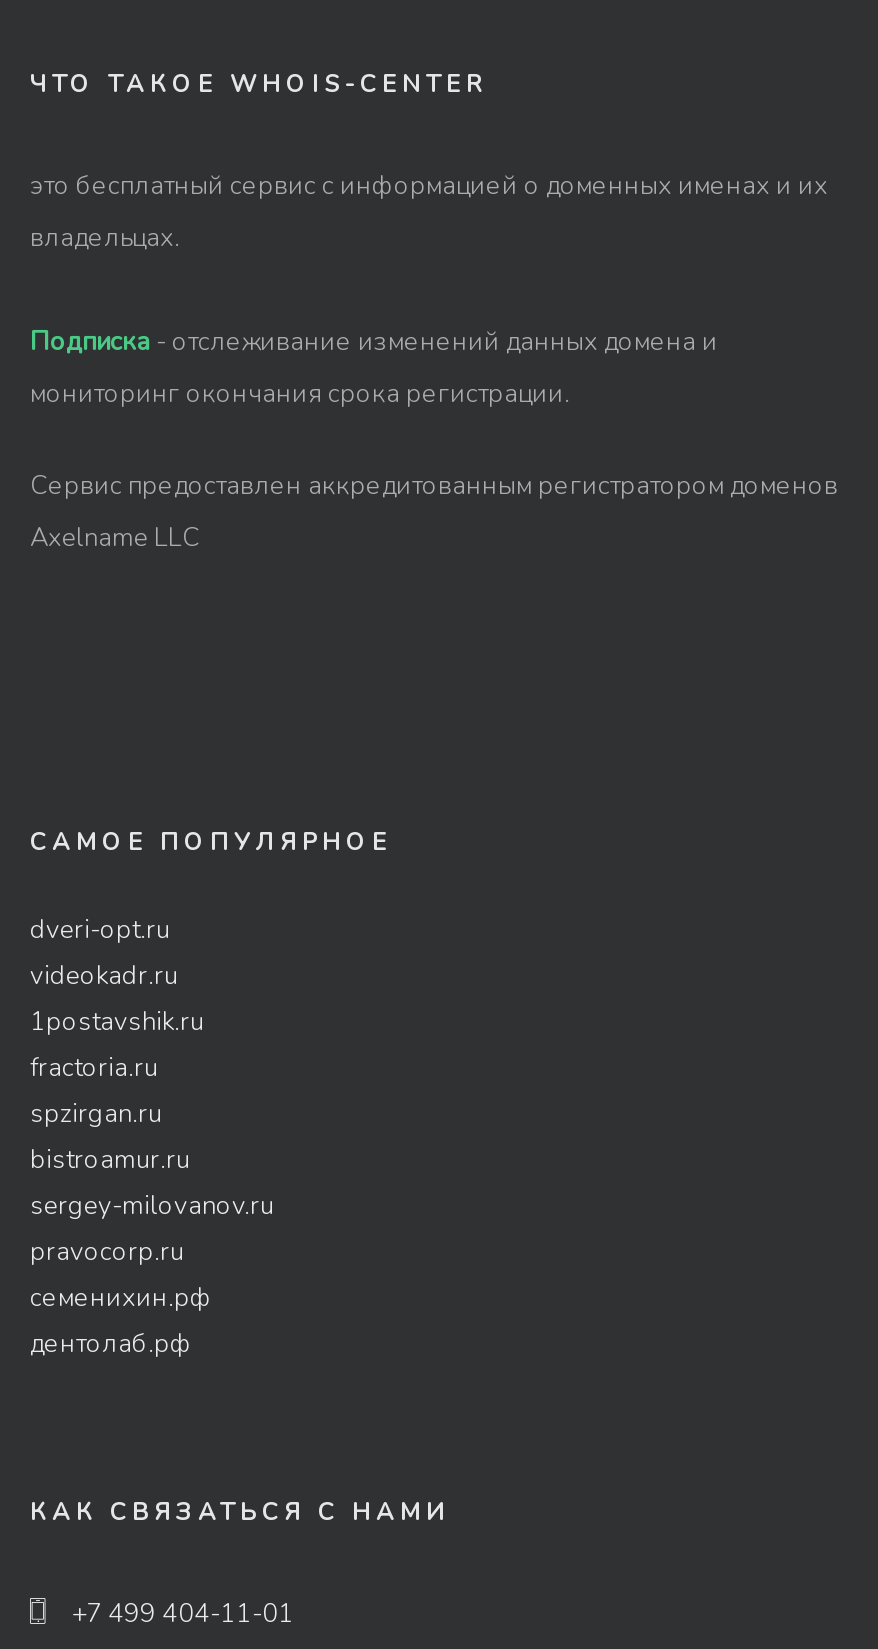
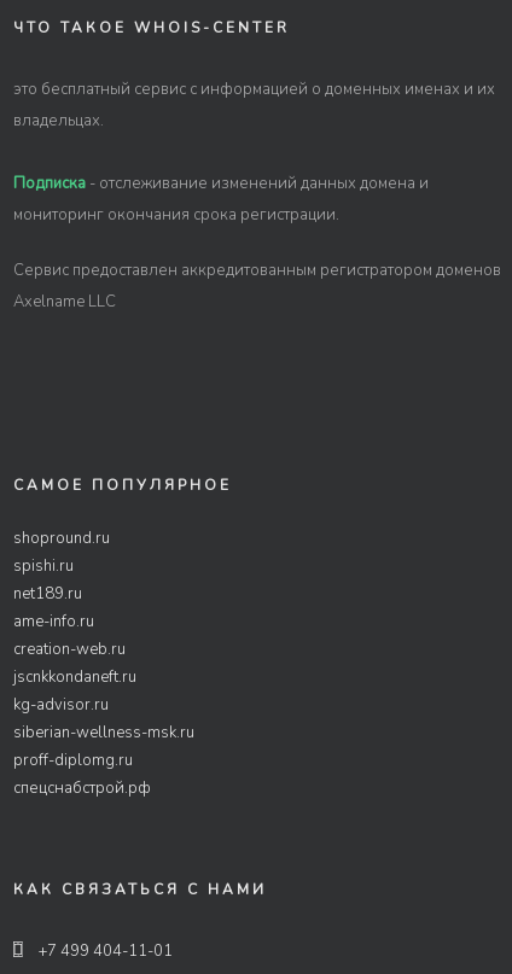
[30,912,274,1362] dveri-opt.ru | videokadr.ru | 1postavshik.ru | fractoria.ru | spzirgan.ru | bistroamur.ru | sergey-milovanov.ru | pravocorp.ru | семенихин.рф | дентолаб.рф -> [13,527,194,799] shopround.ru | spishi.ru | net189.ru | ame-info.ru | creation-web.ru | jscnkkondaneft.ru | kg-advisor.ru | siberian-wellness-msk.ru | proff-diplomg.ru | спецснабстрой.рф

